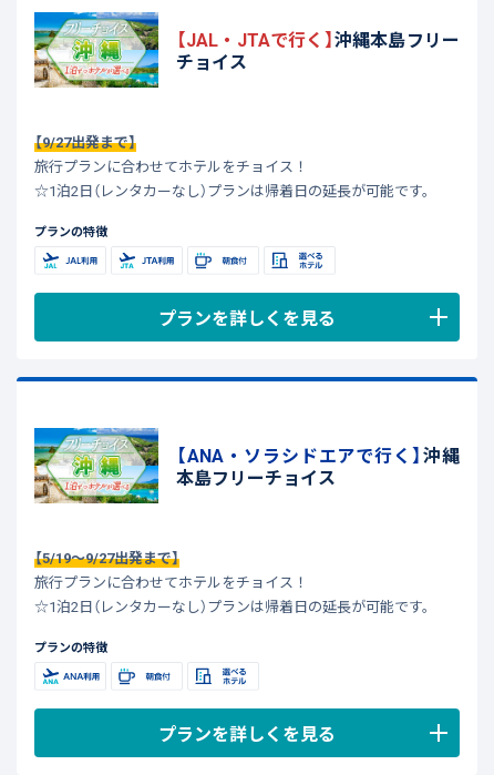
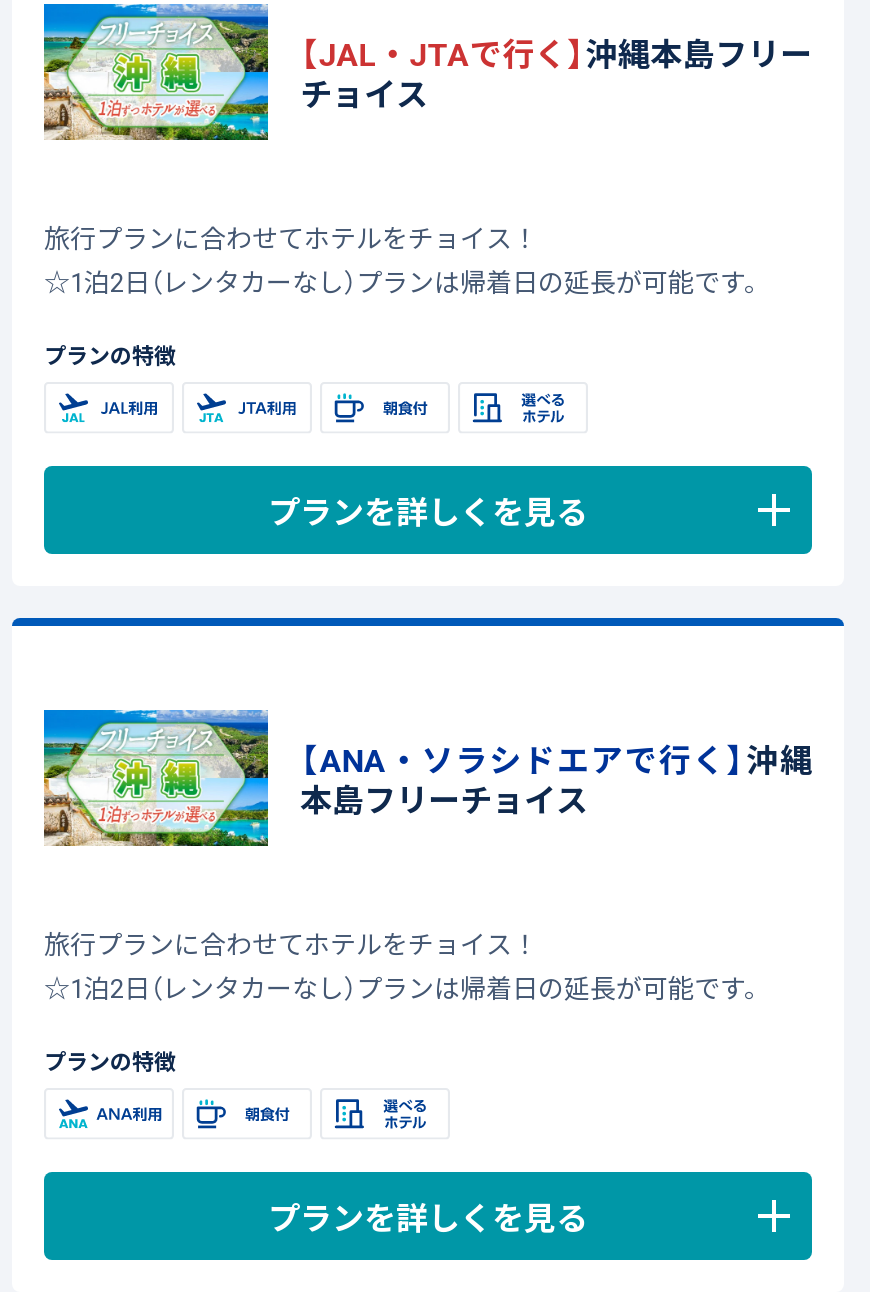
[34,131,136,152] 【9/27出発まで】 -> none
[34,547,179,568] 【5/19～9/27出発まで】 -> none

